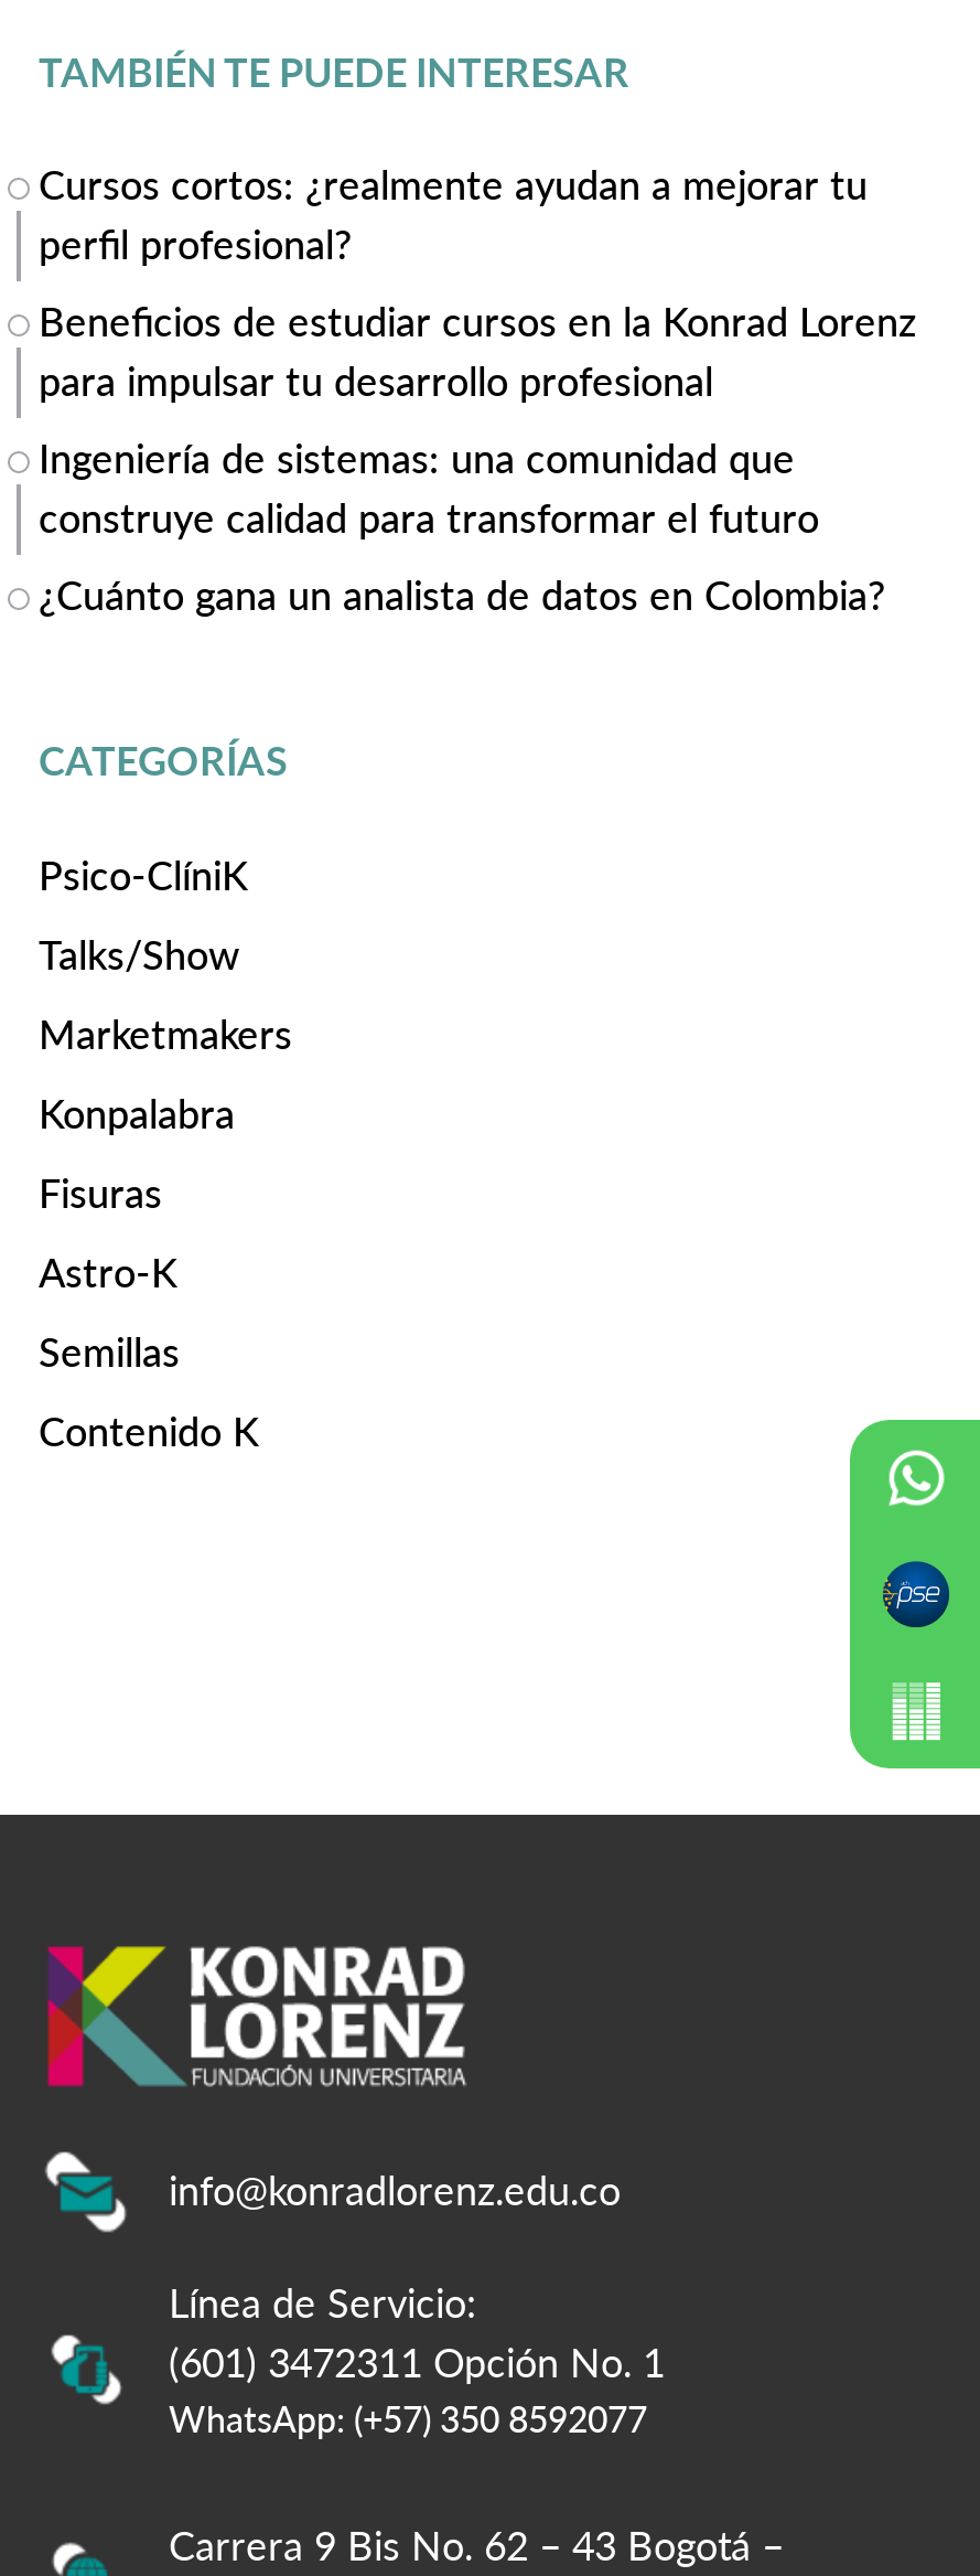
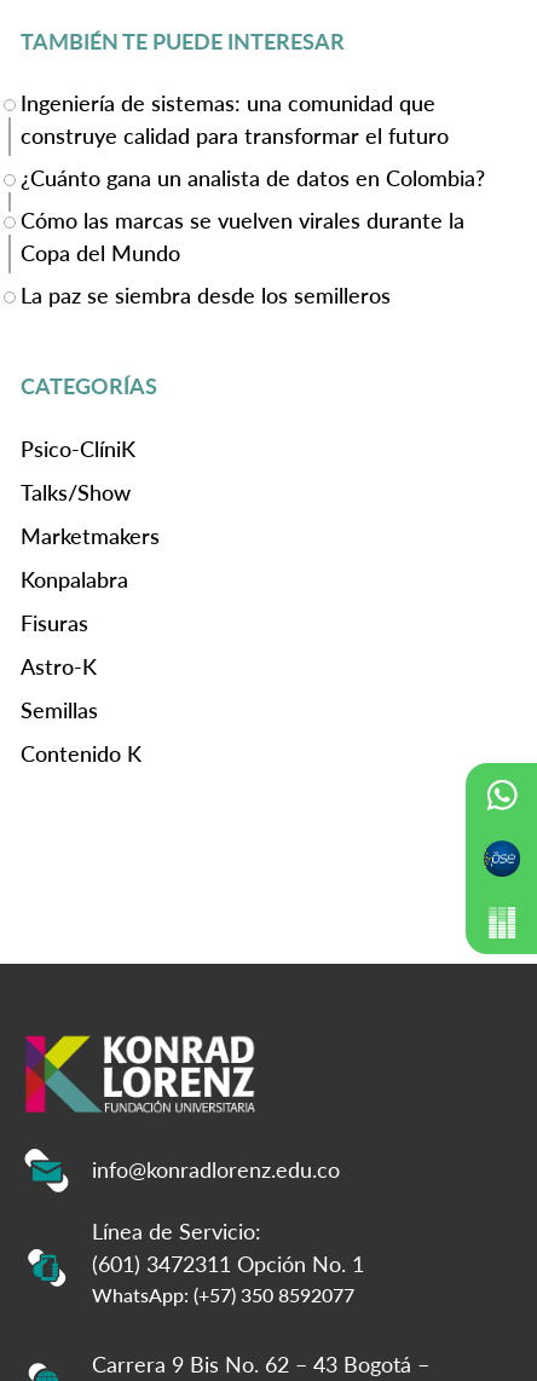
[39,160,916,405] Cursos cortos: ¿realmente ayudan a mejorar tu | perfil profesional? | Beneficios de estudiar cursos en la Konrad Lorenz | para impulsar tu desarrollo profesional -> none
moved [39,434,885,619] -> [21,89,485,191]: Ingeniería de sistemas: una comunidad que | construye calidad para transformar el futuro | ¿Cuánto gana un analista de datos en Colombia?
none -> [21,207,464,308] Cómo las marcas se vuelven virales durante la | Copa del Mundo | La paz se siembra desde los semilleros
[848,1418,973,1535] [image] -> [466,747,533,811] [image]
[881,1559,951,1656] [image] -> [483,825,521,878] [image]
[850,1680,973,1797] [image] -> [464,891,533,955] [image]

